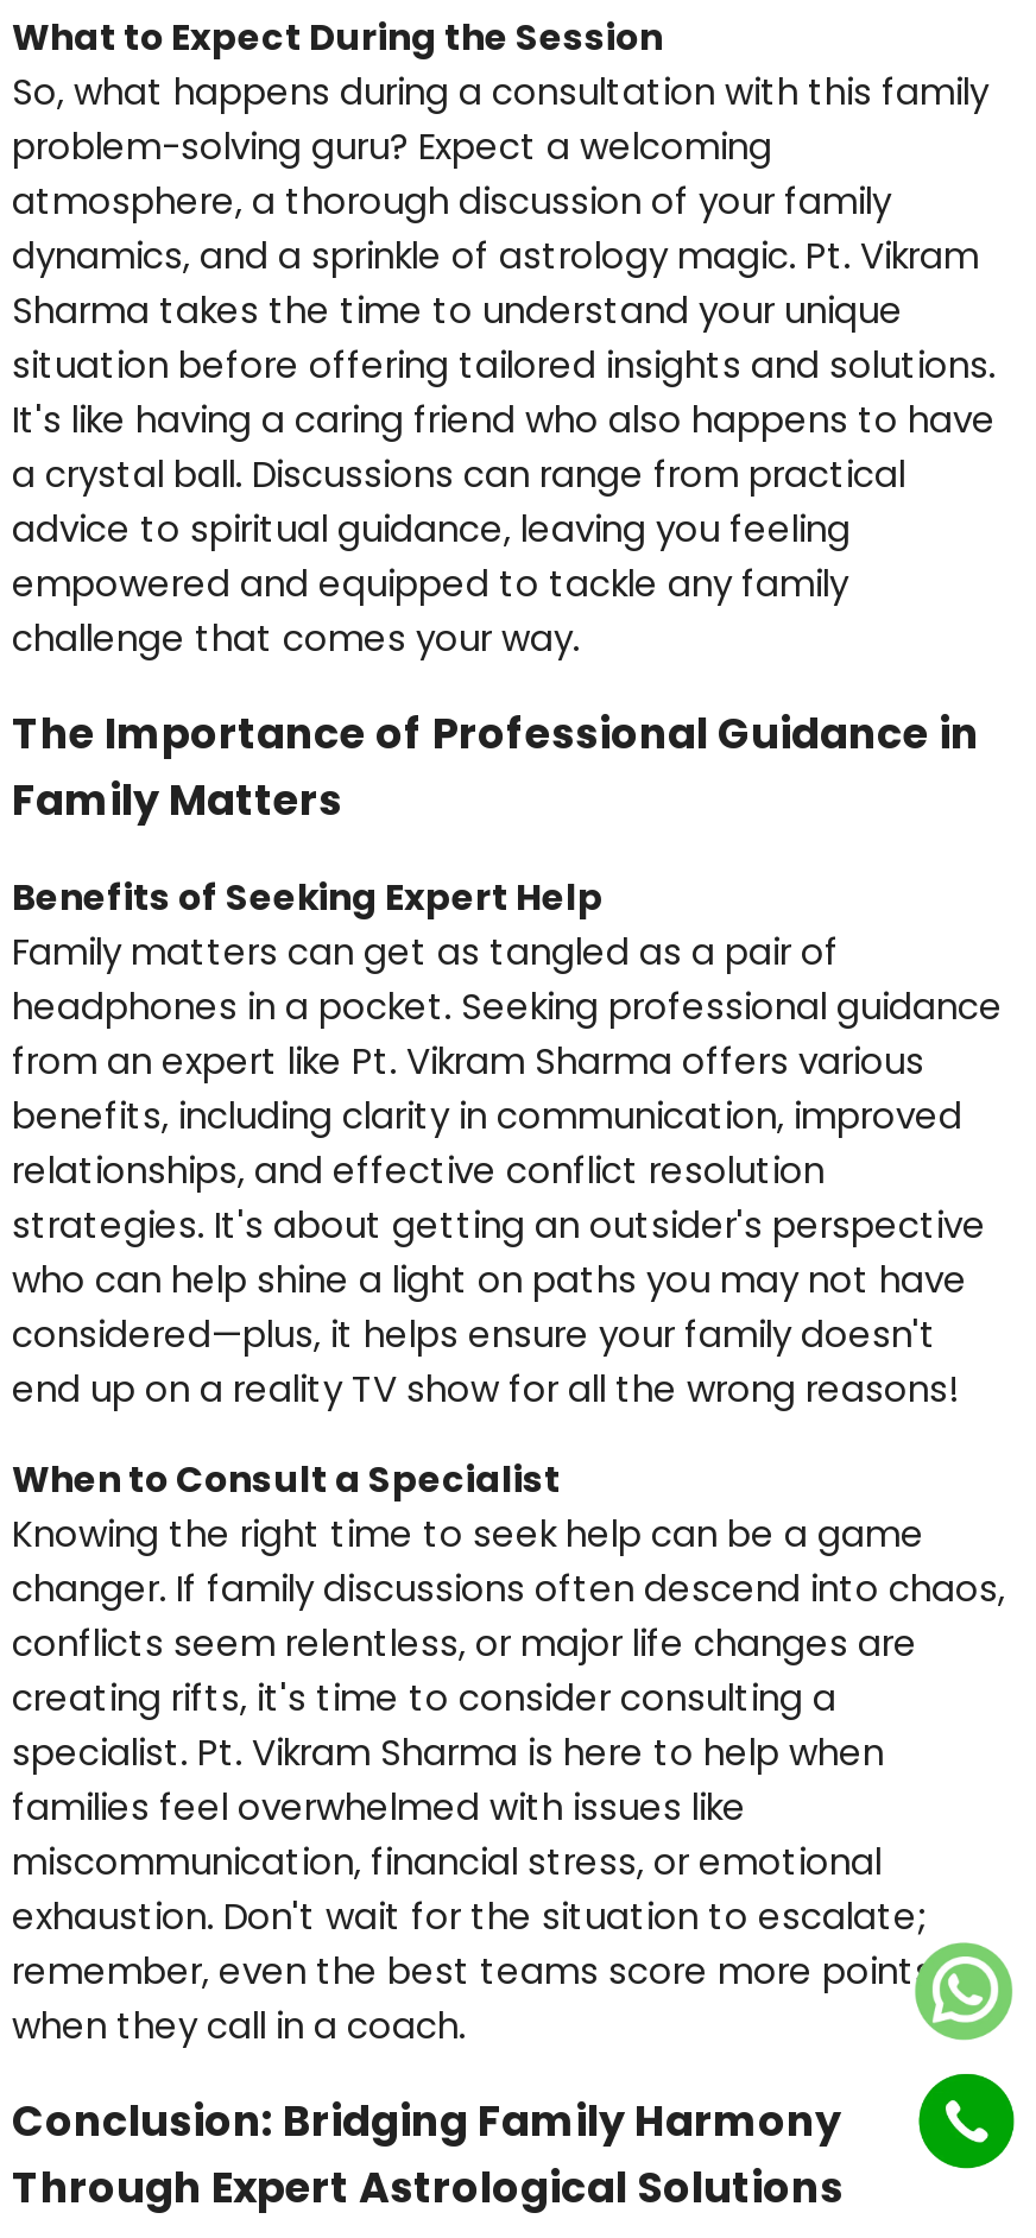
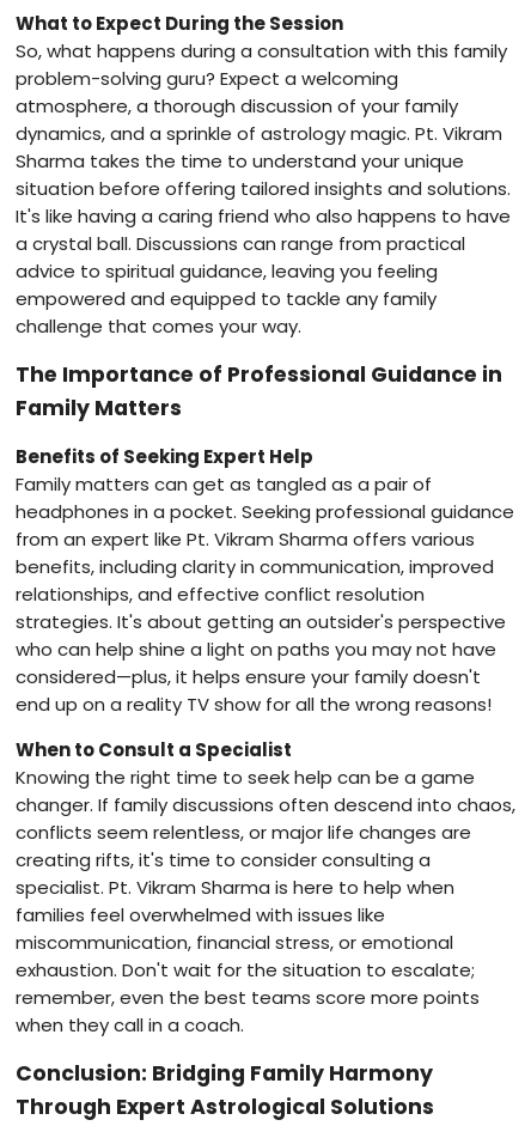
[915,1941,1015,2043] [image] -> none
[915,2072,1017,2171] [image] -> none

